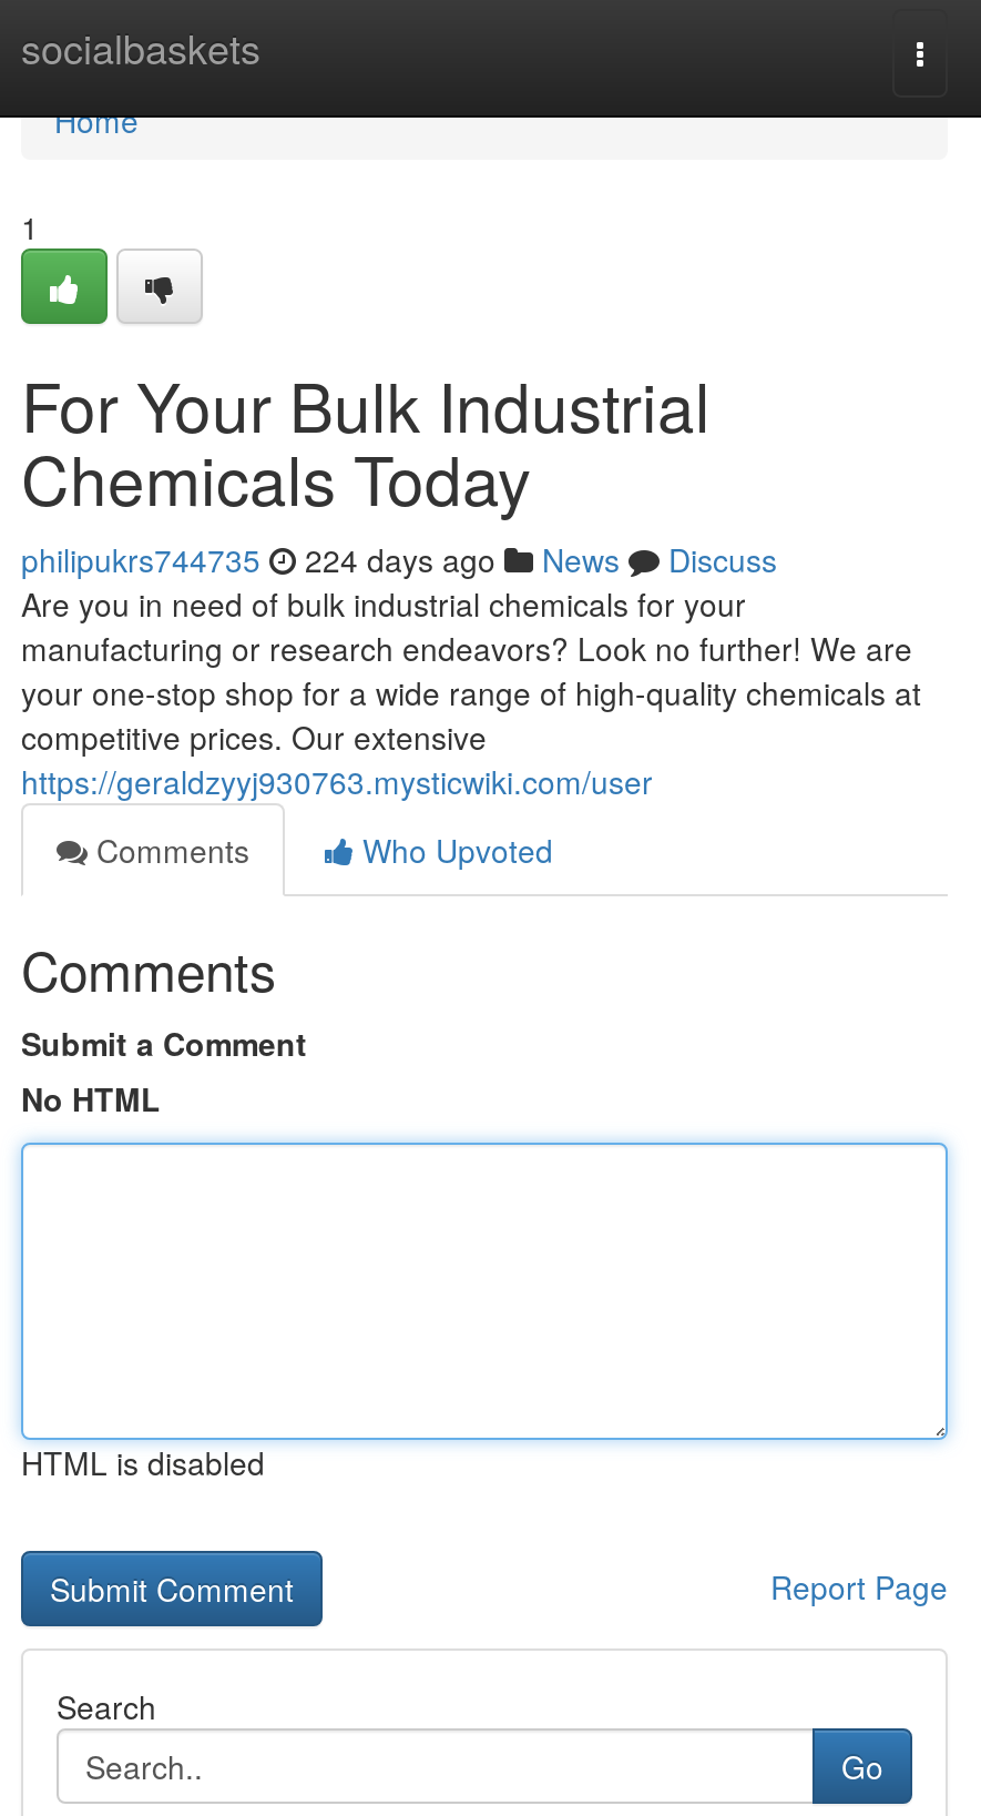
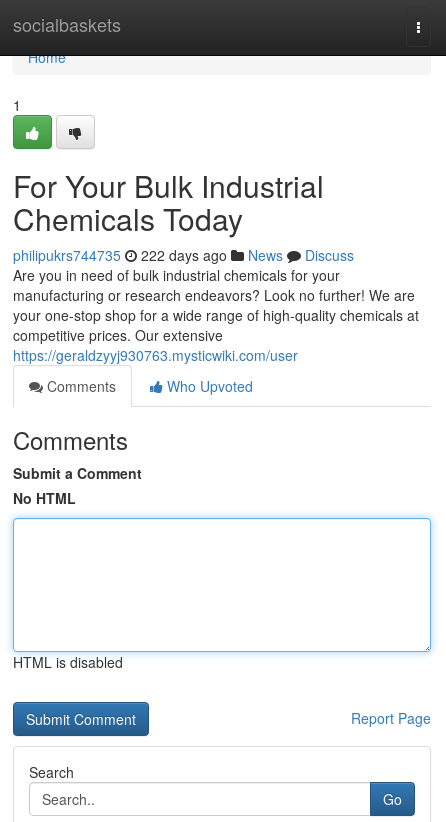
[21,537,777,581] philipukrs744735 224 days ago News Discuss -> [13,245,354,265] philipukrs744735 222 days ago News Discuss

